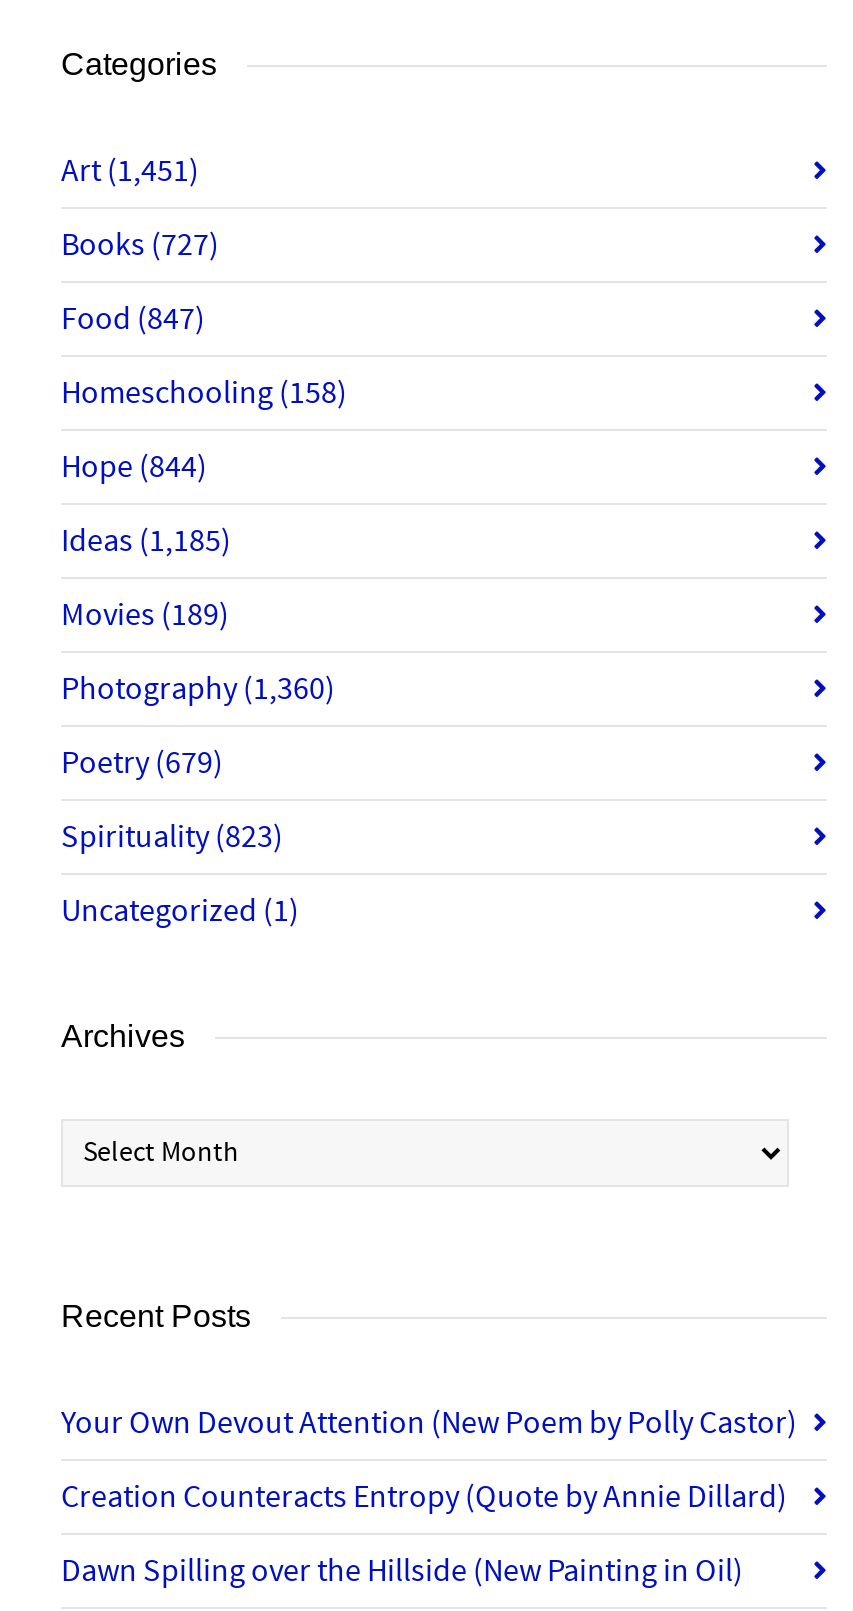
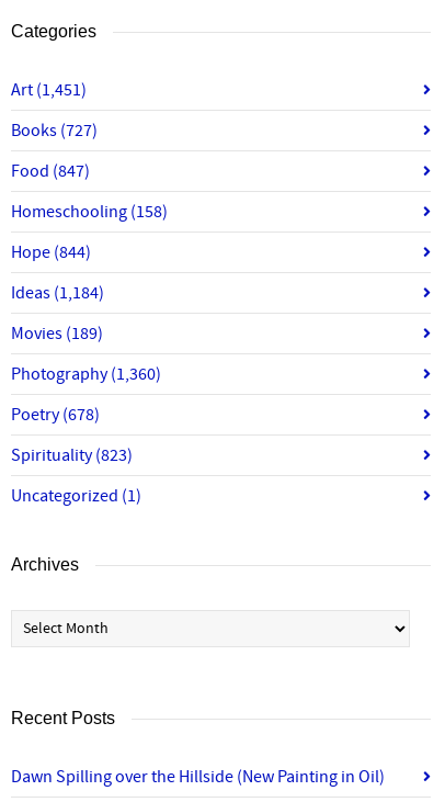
[61,522,231,562] Ideas (1,185) -> [11,282,104,304] Ideas (1,184)
[61,744,223,784] Poetry (679) -> [11,404,100,426] Poetry (678)
[61,1404,797,1518] Your Own Devout Attention (New Poem by Polly Castor) | Creation Counteracts Entropy (Quote by Annie Dillard) -> none

